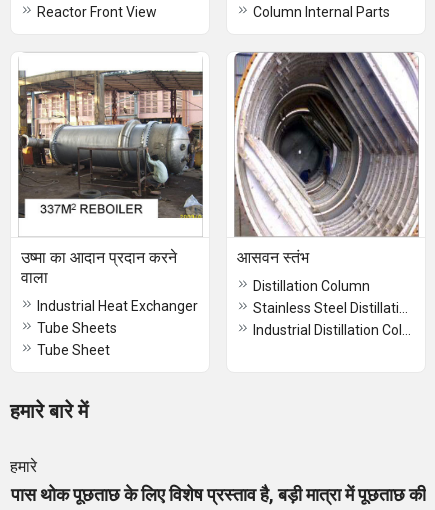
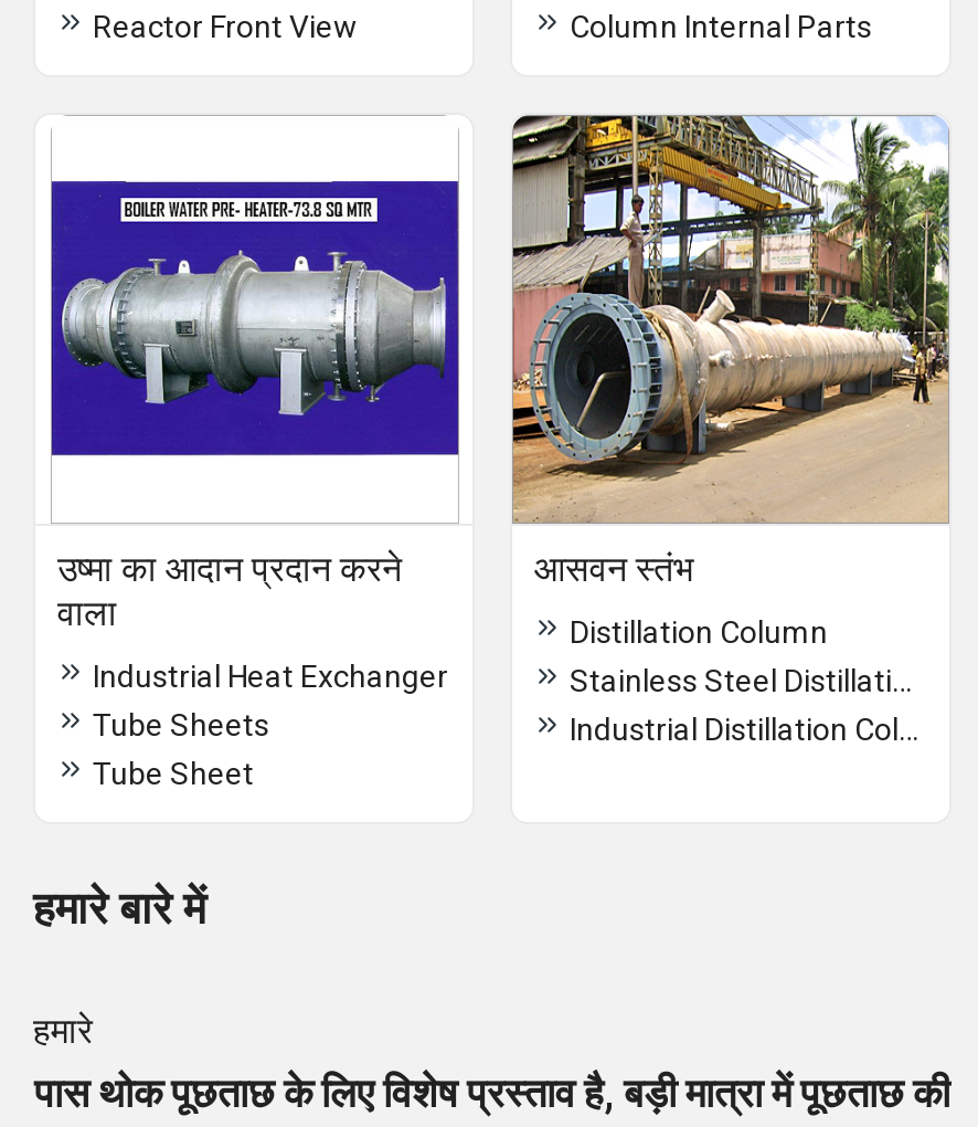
[227,52,425,237] [image] -> [510,113,952,526] [image]
[17,69,204,219] [image] -> [49,155,461,482] [image]

